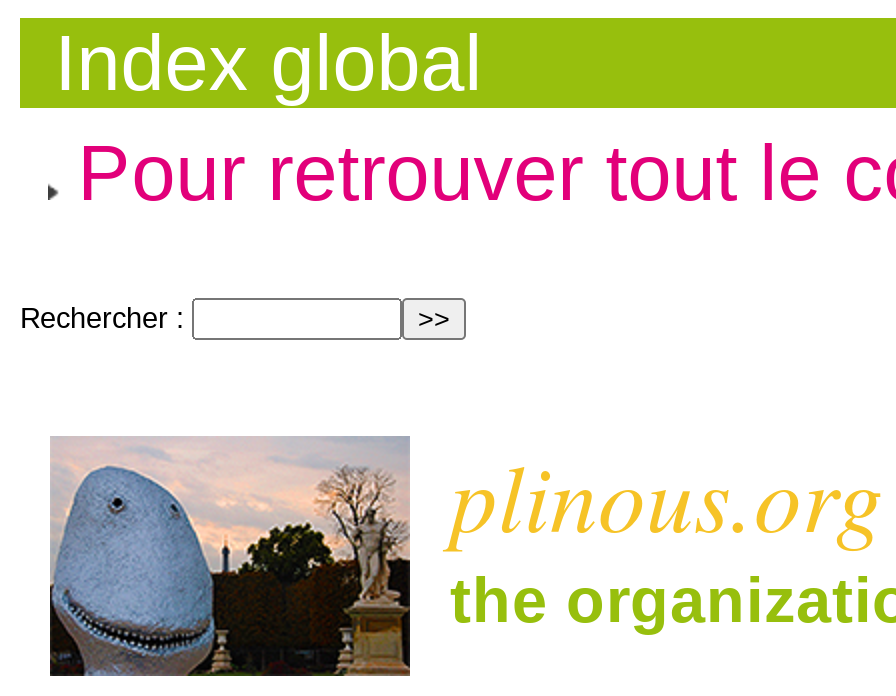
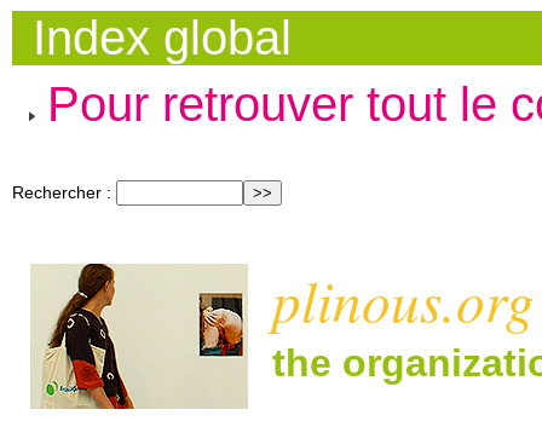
[48,436,412,678] [image] -> [30,263,248,410] [image]

